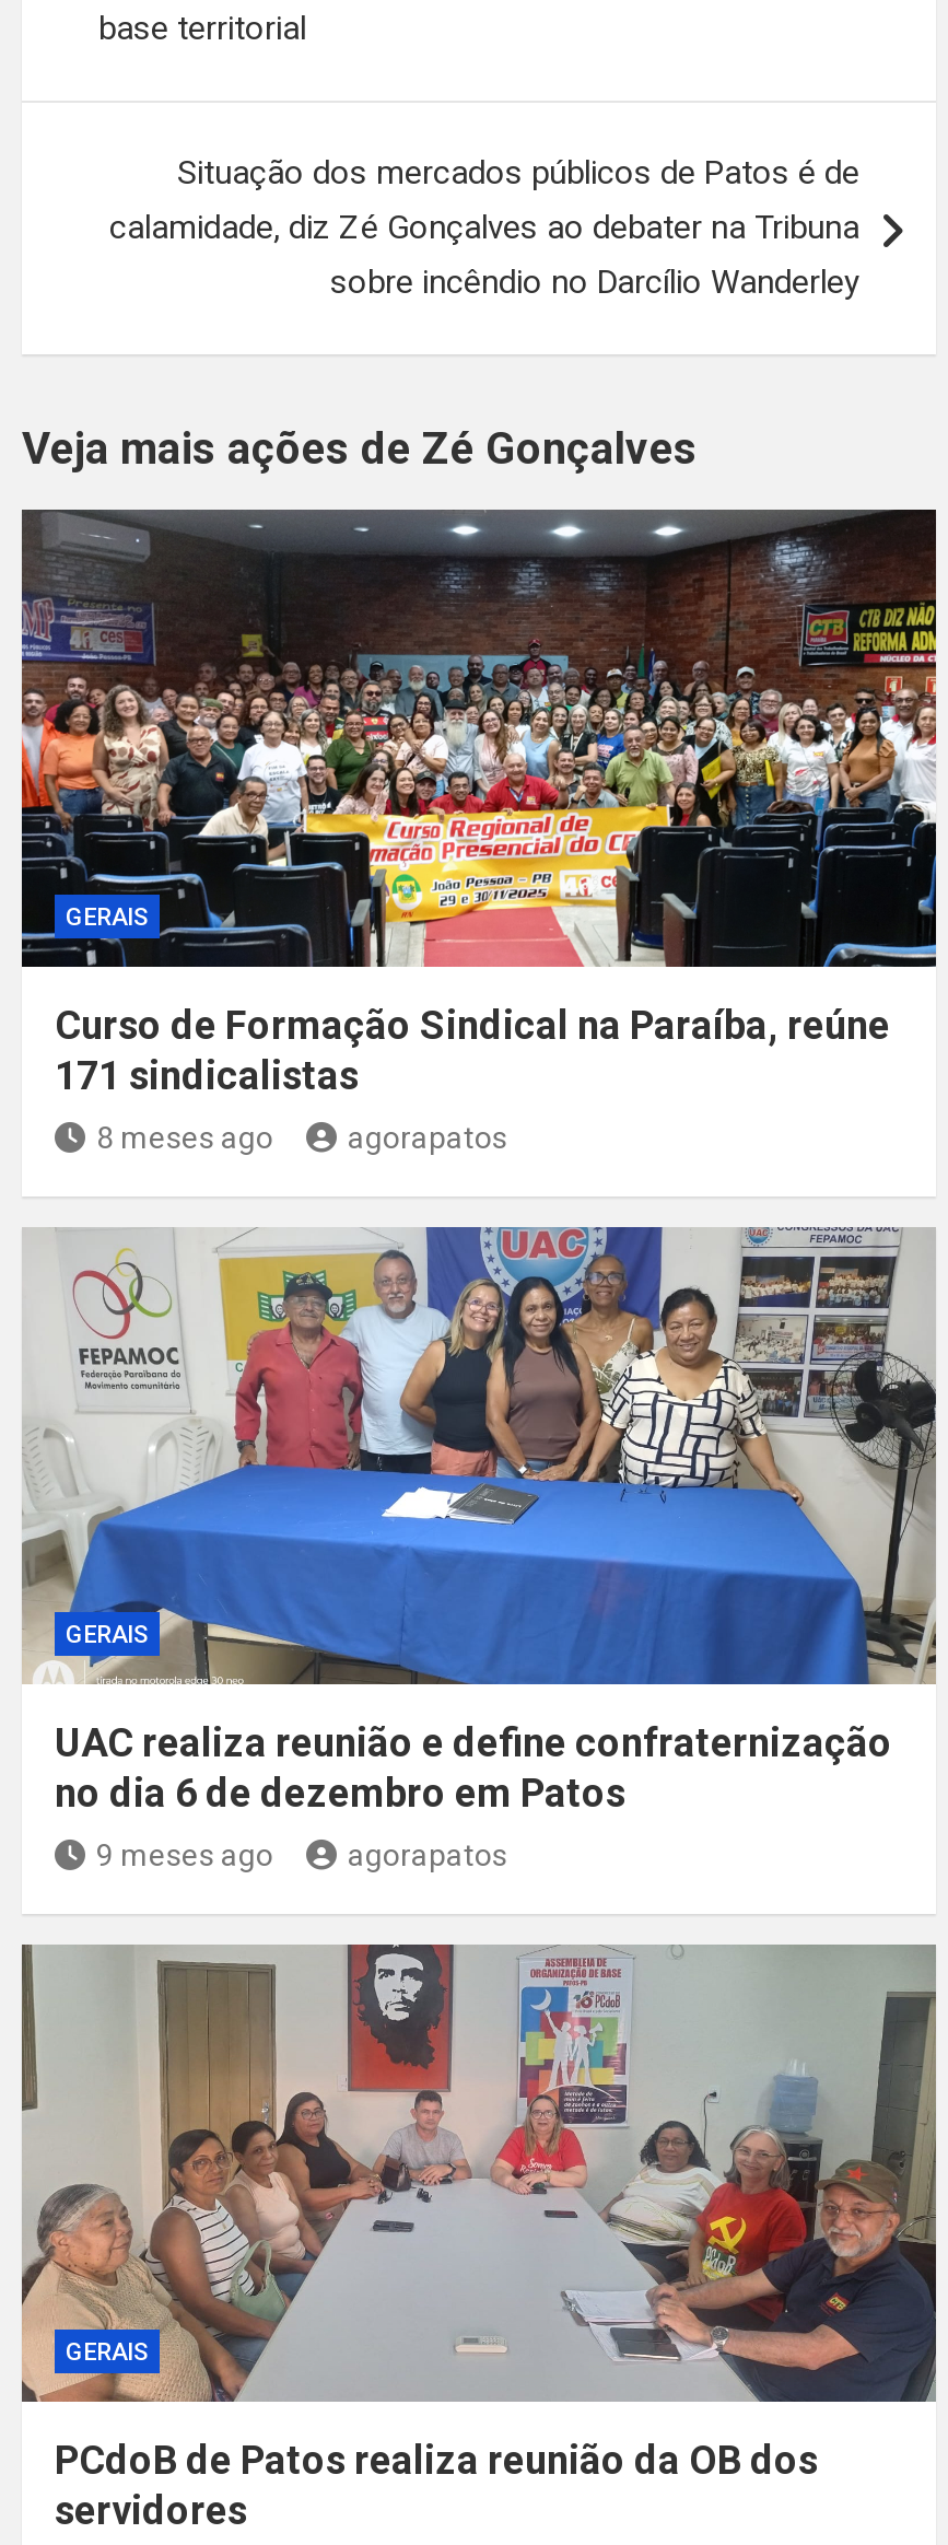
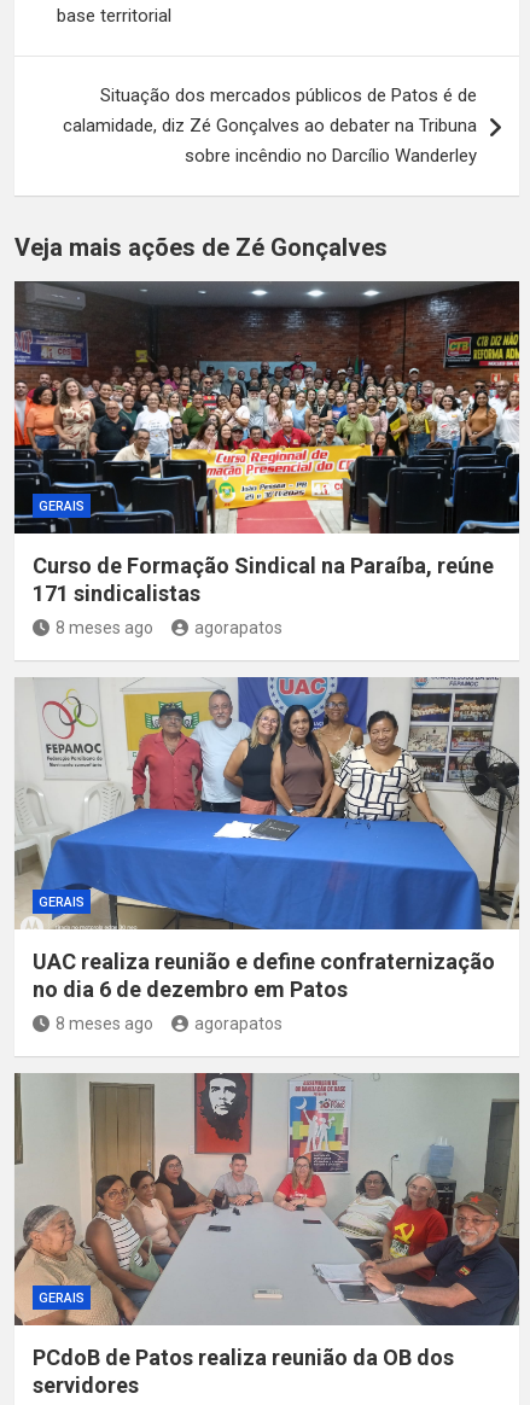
[96,1837,273,1872] 9 meses ago -> [56,1014,153,1033] 8 meses ago

